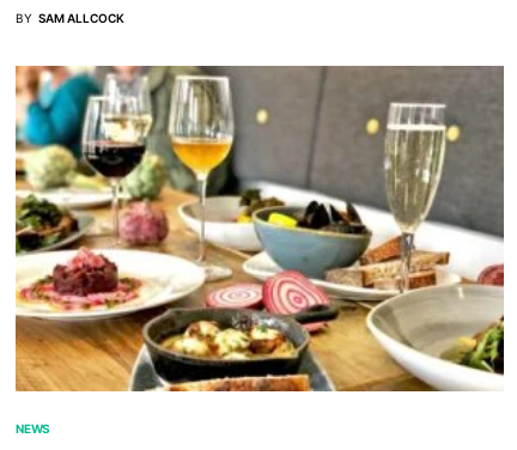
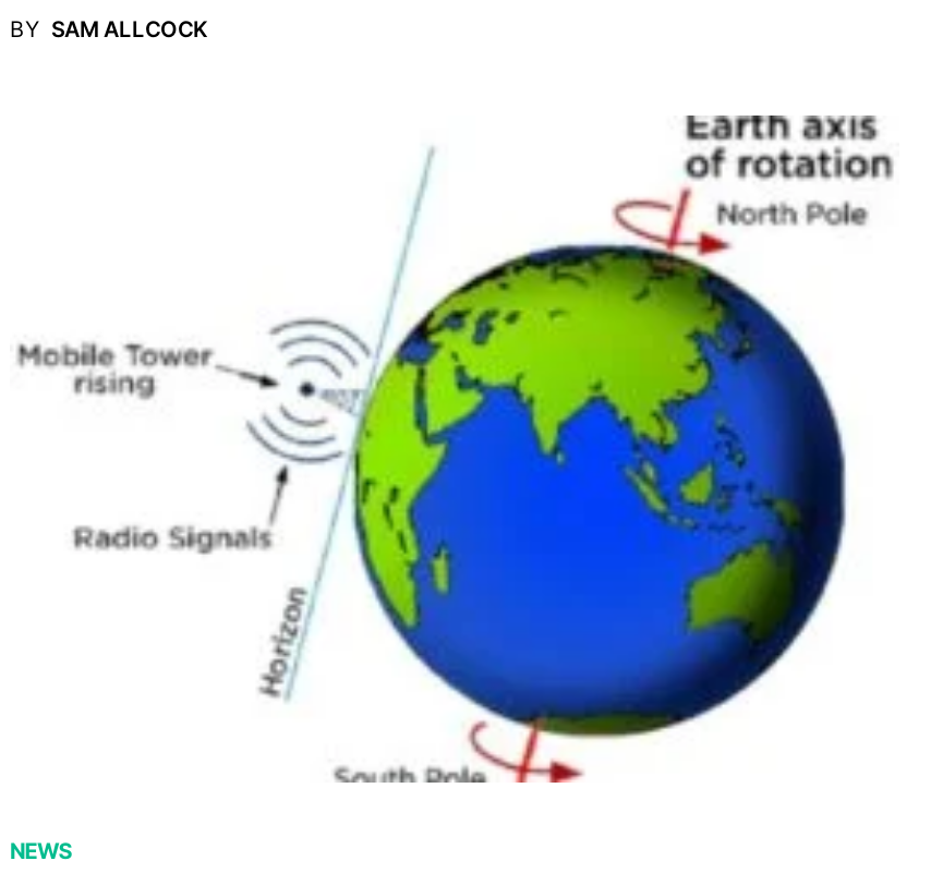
[14,65,505,393] [image] -> [10,114,899,784] [image]

